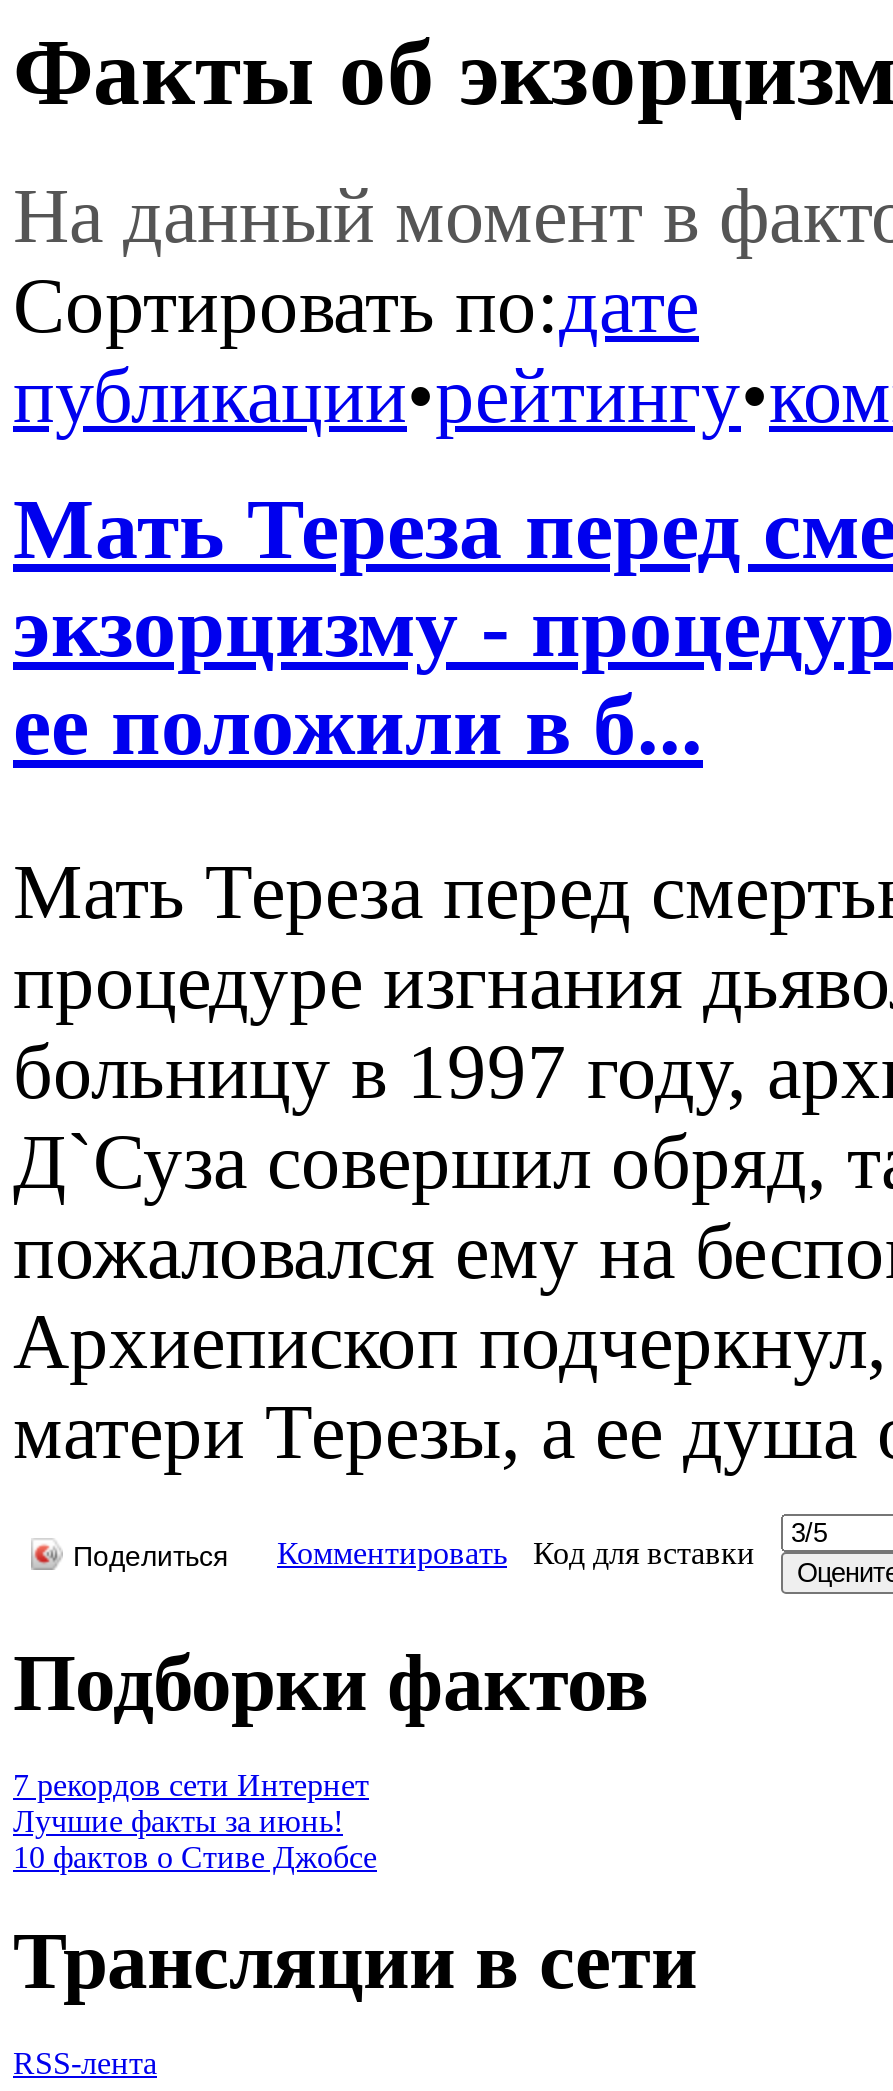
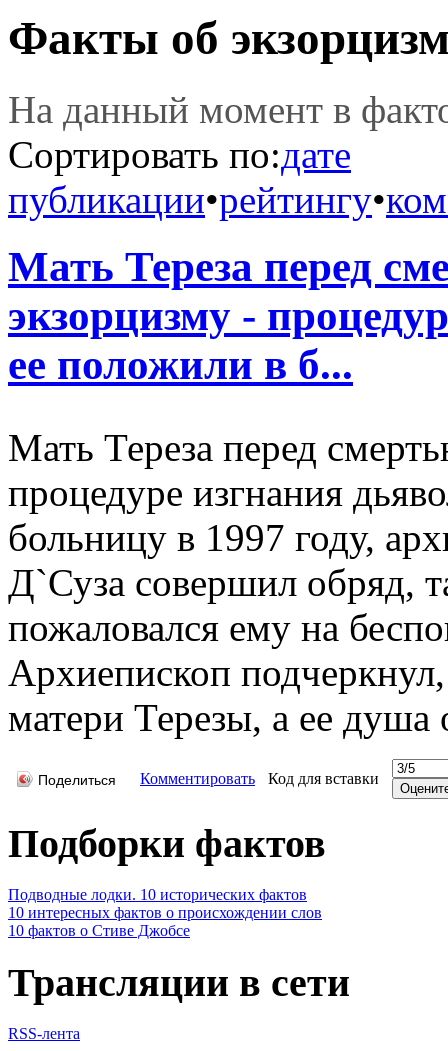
[13,1768,369,1838] 7 рекордов сети Интернет | Лучшие факты за июнь! -> [8,886,322,921] Подводные лодки. 10 исторических фактов | 10 интересных фактов о происхождении слов

